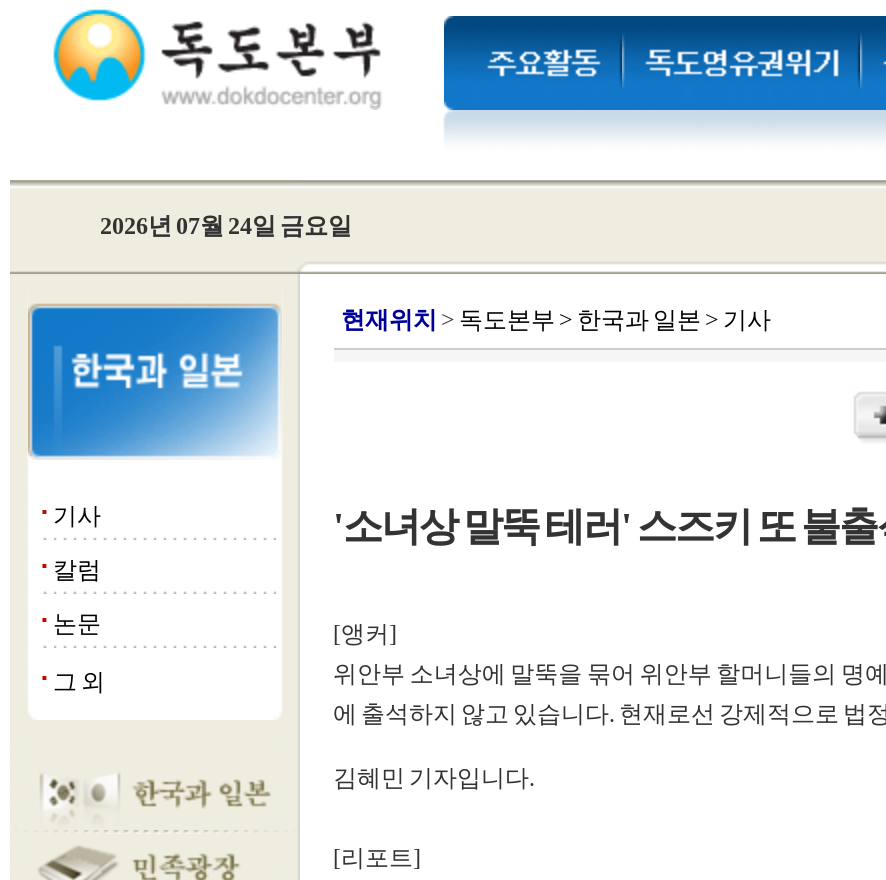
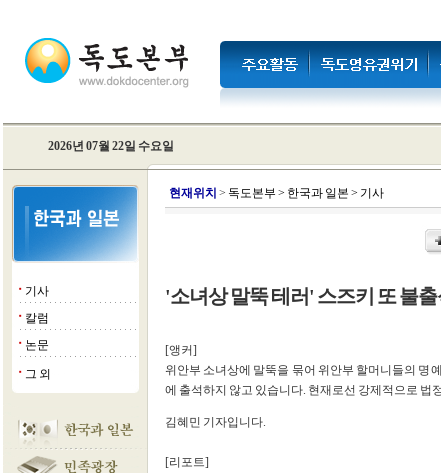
[100,212,352,240] 2026년 07월 24일 금요일 -> [48,139,174,153] 2026년 07월 22일 수요일

